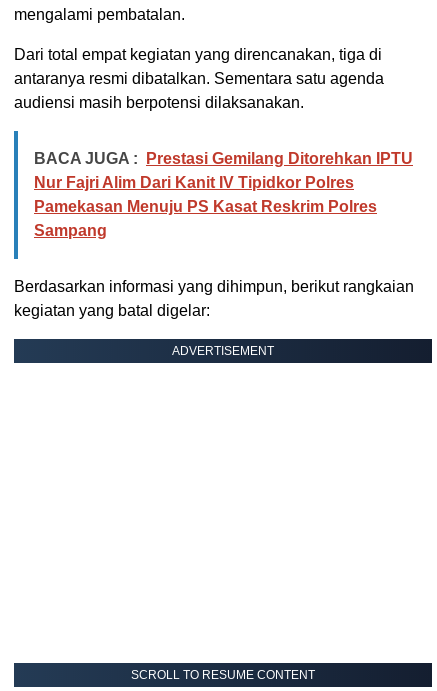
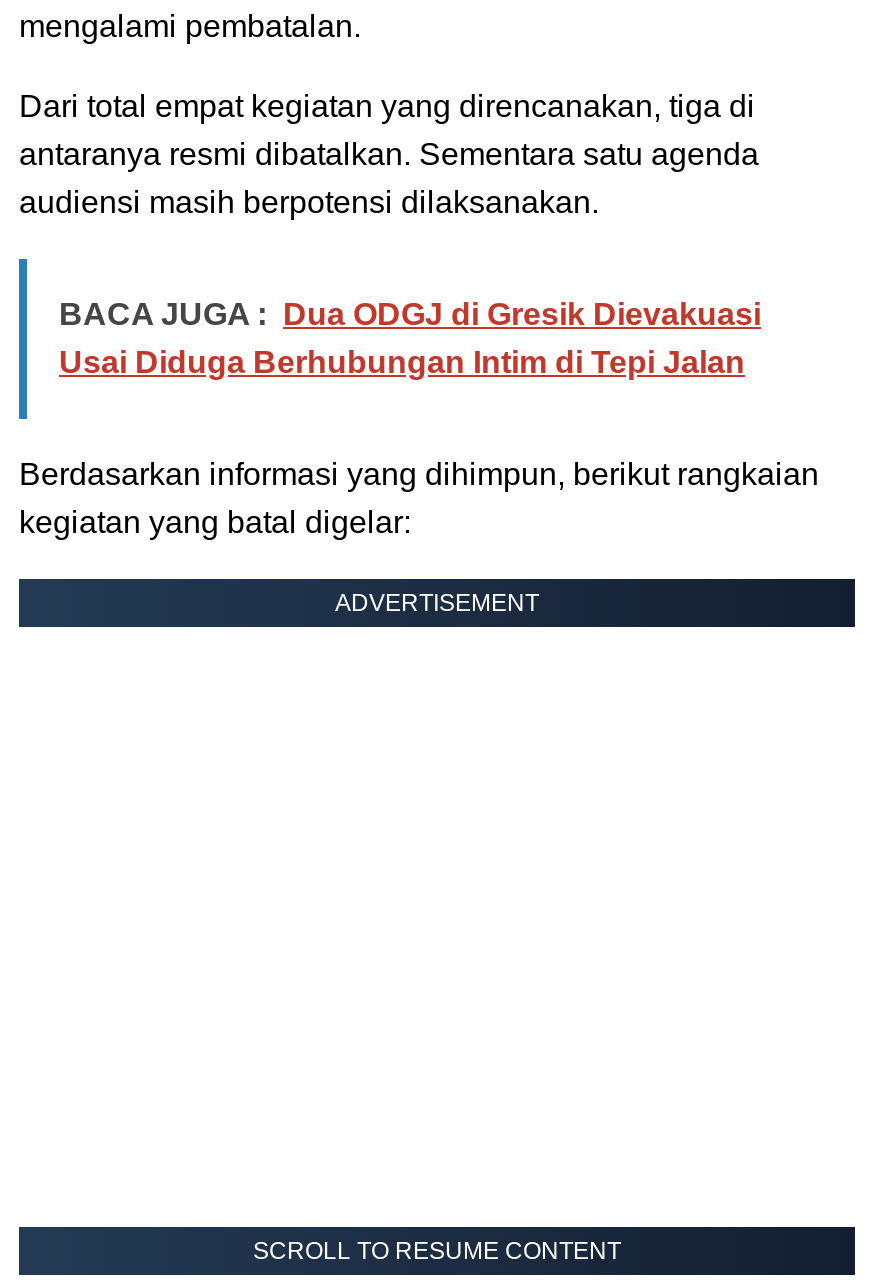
[34,150,413,239] BACA JUGA : Prestasi Gemilang Ditorehkan IPTU | Nur Fajri Alim Dari Kanit IV Tipidkor Polres | Pamekasan Menuju PS Kasat Reskrim Polres | Sampang -> [59,297,761,379] BACA JUGA : Dua ODGJ di Gresik Dievakuasi | Usai Diduga Berhubungan Intim di Tepi Jalan

